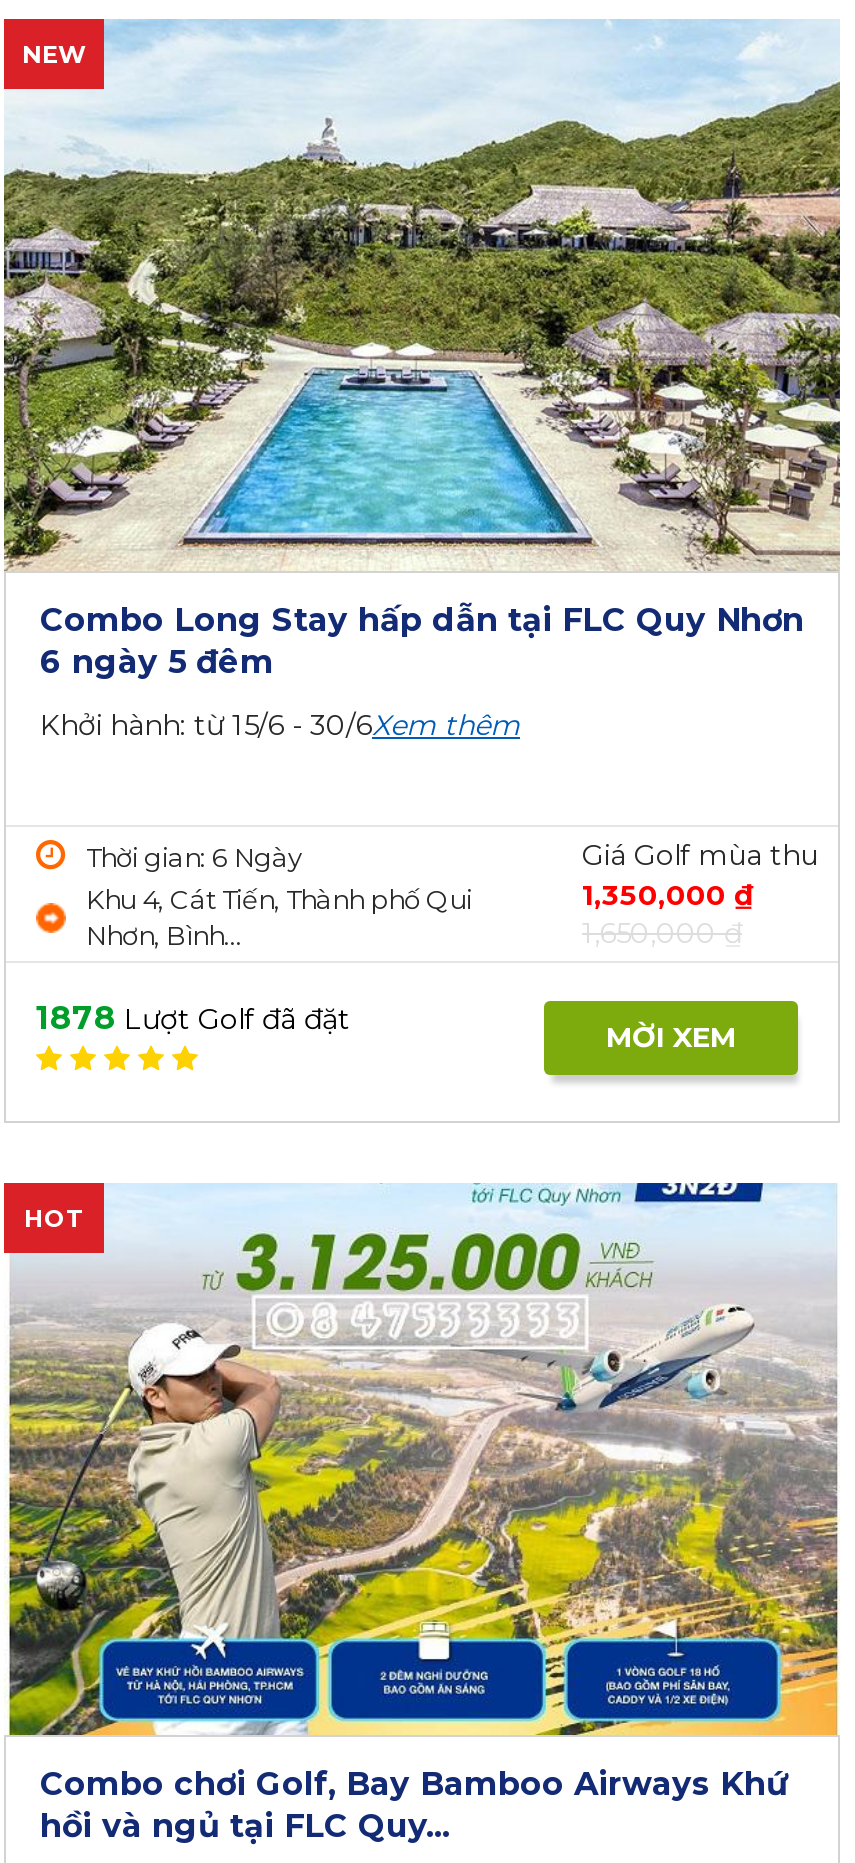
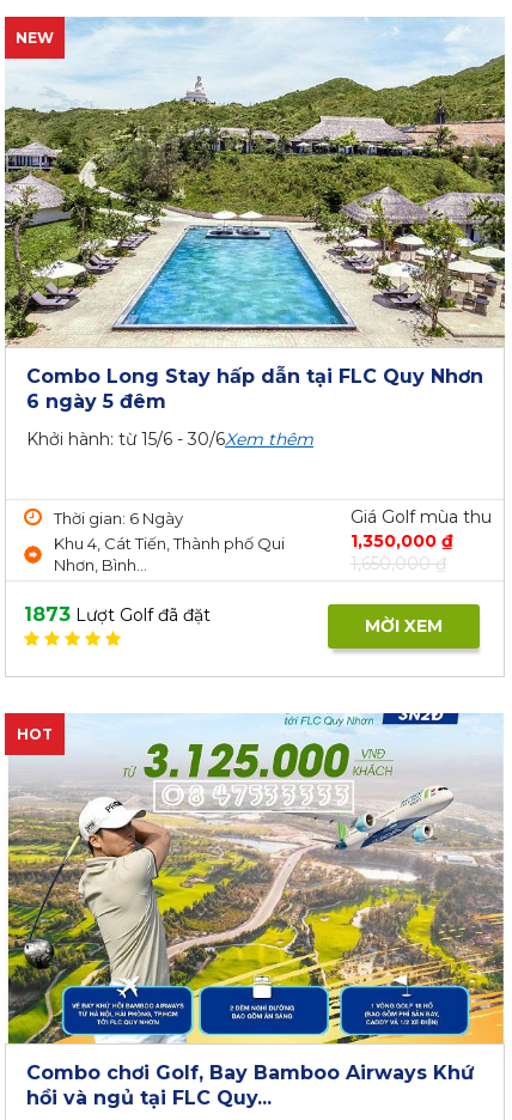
[36,1000,350,1038] 1878 Lượt Golf đã đặt -> [24,603,211,626] 1873 Lượt Golf đã đặt

